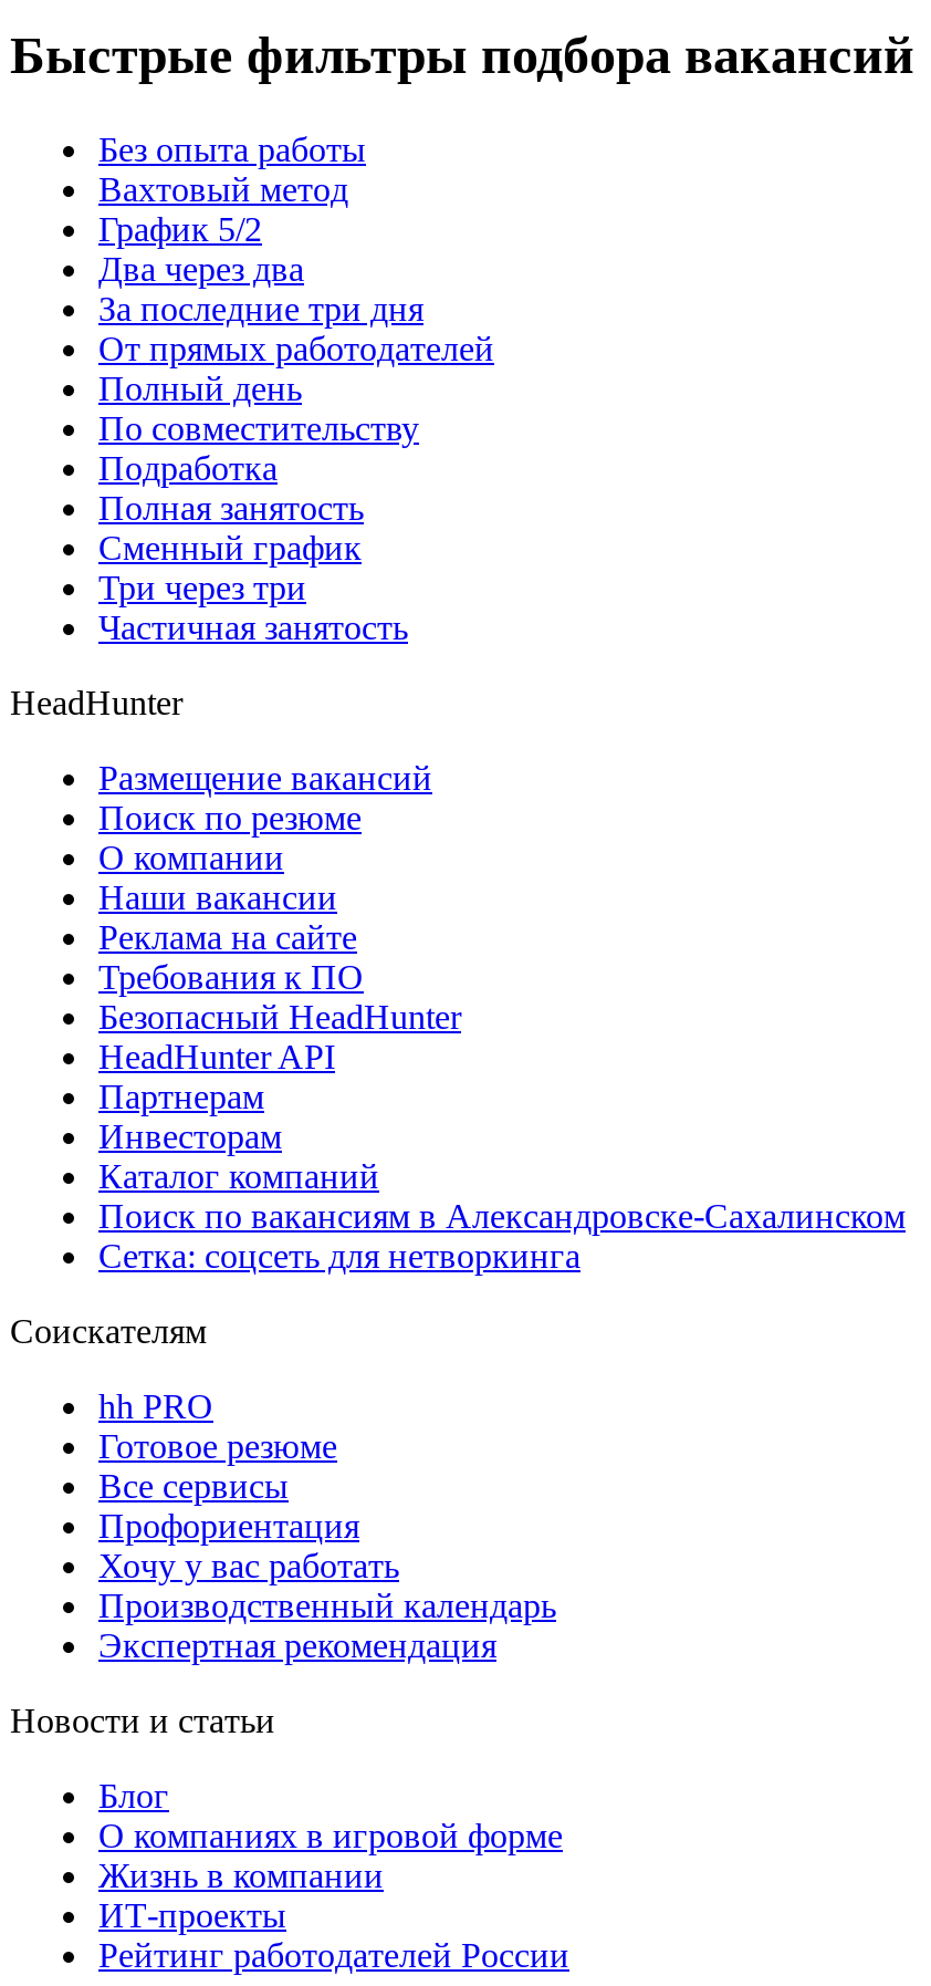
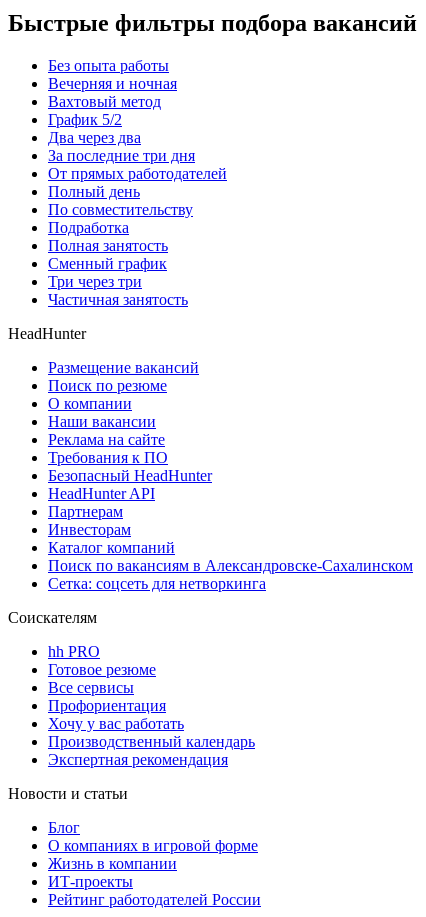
none -> [48,75,177,92] Вечерняя и ночная

